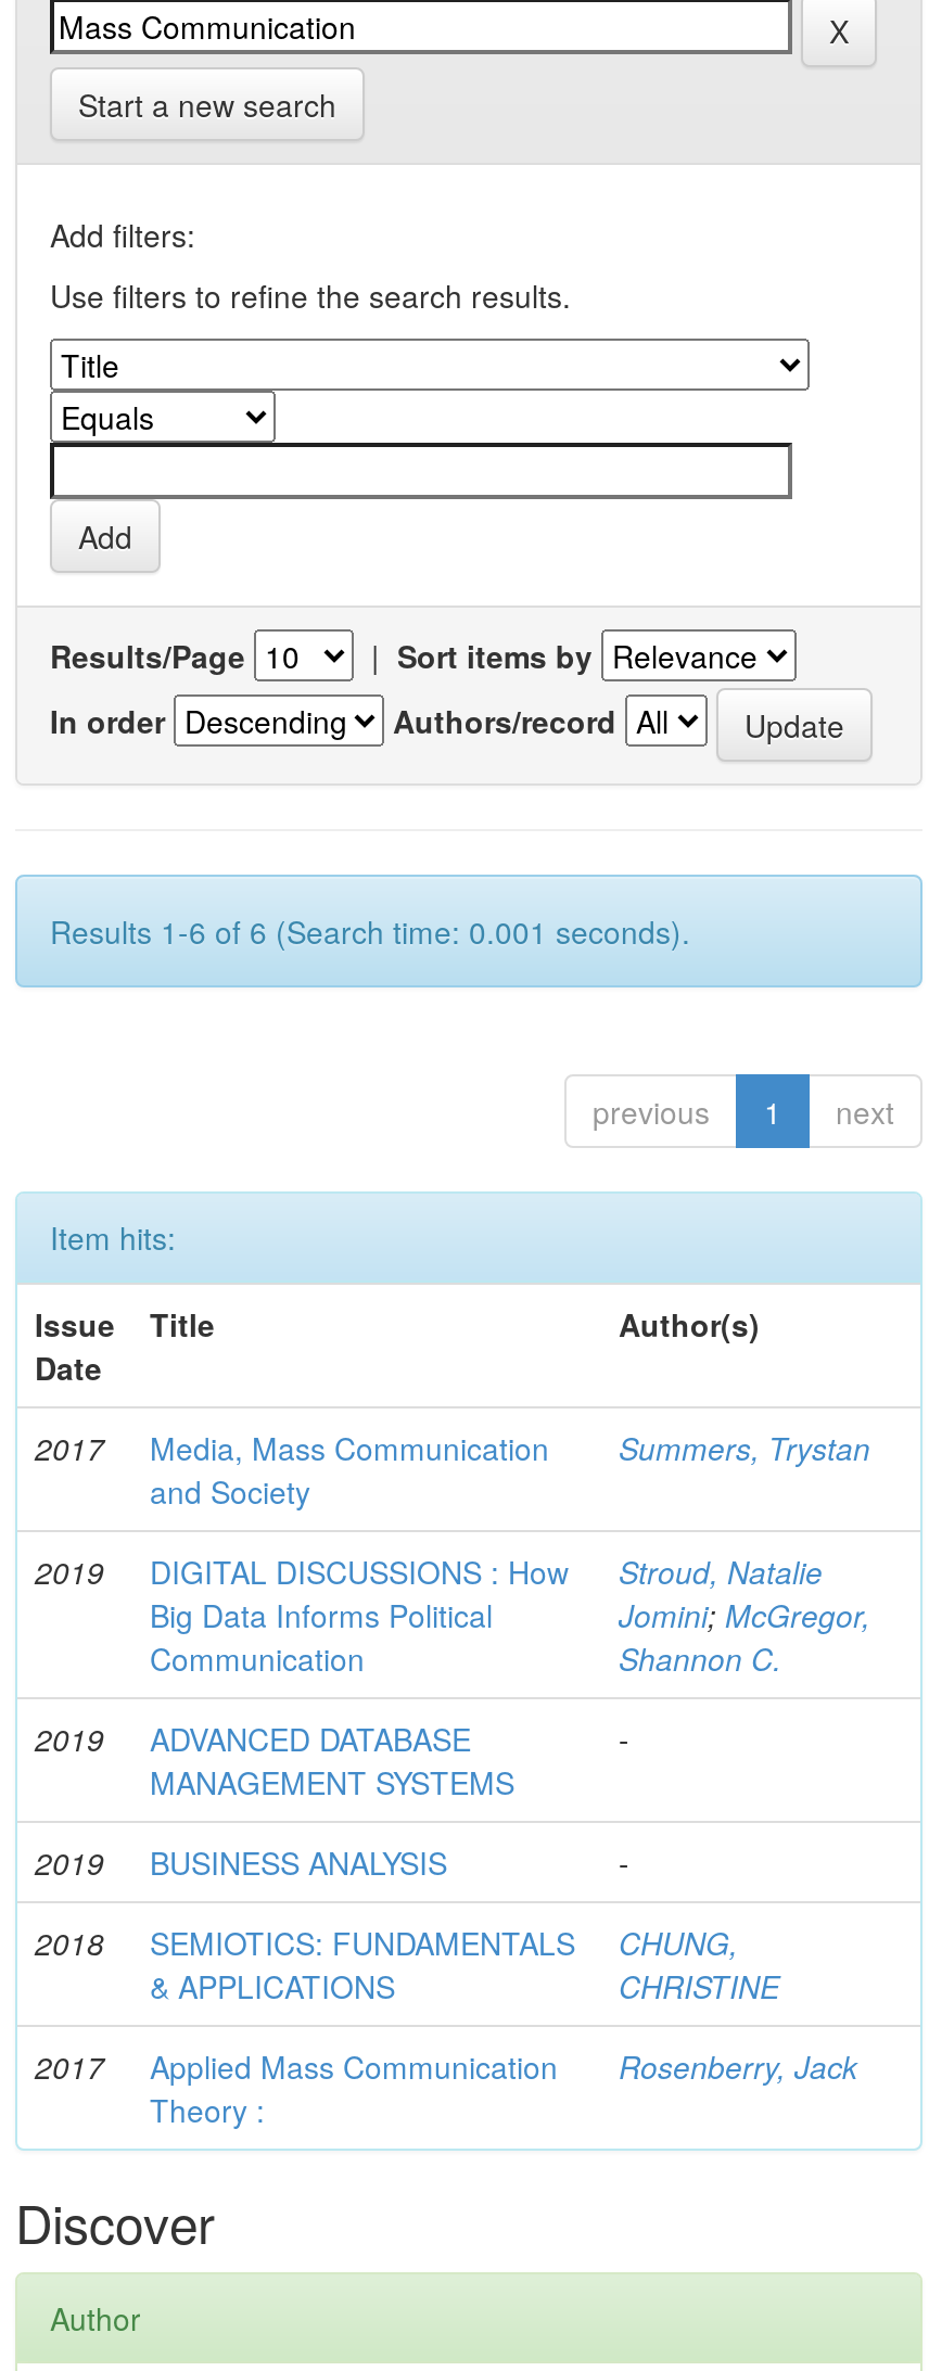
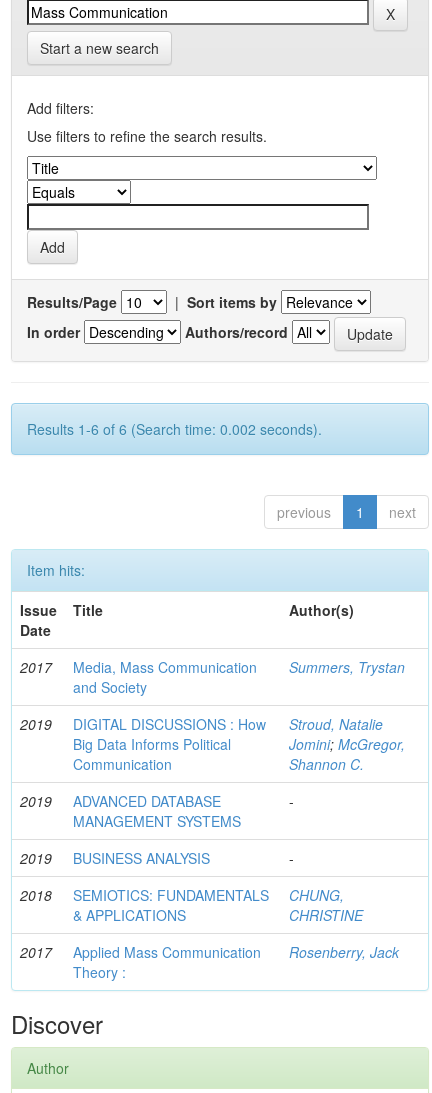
[50,909,690,953] Results 1-6 of 6 (Search time: 0.001 seconds). -> [27,419,322,439] Results 1-6 of 6 (Search time: 0.002 seconds).

